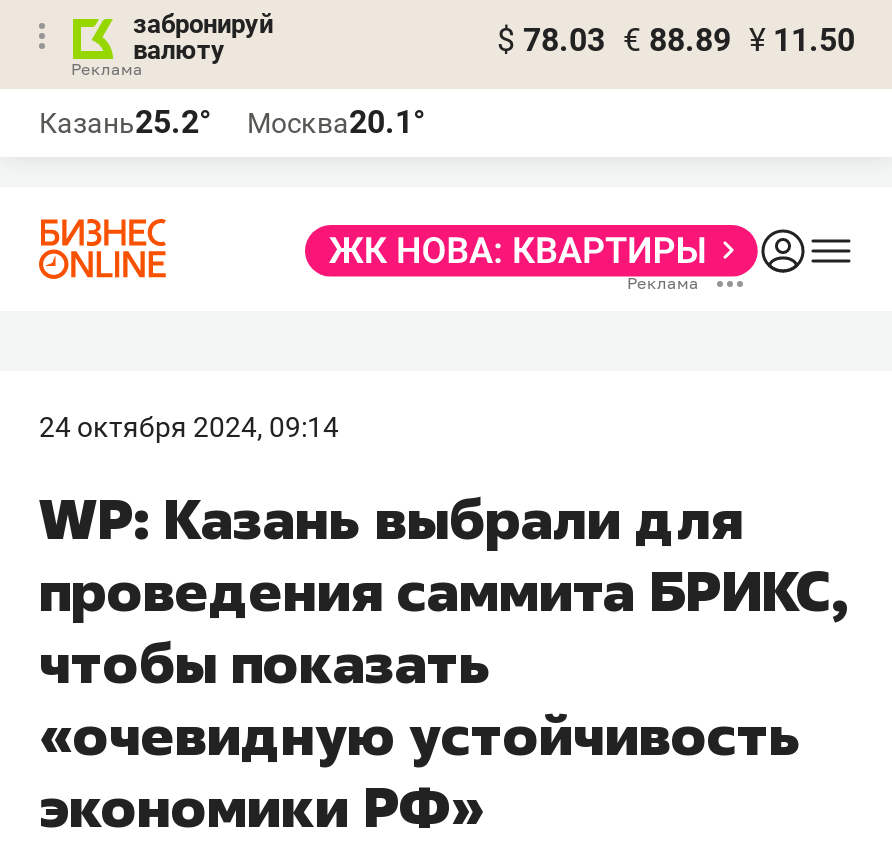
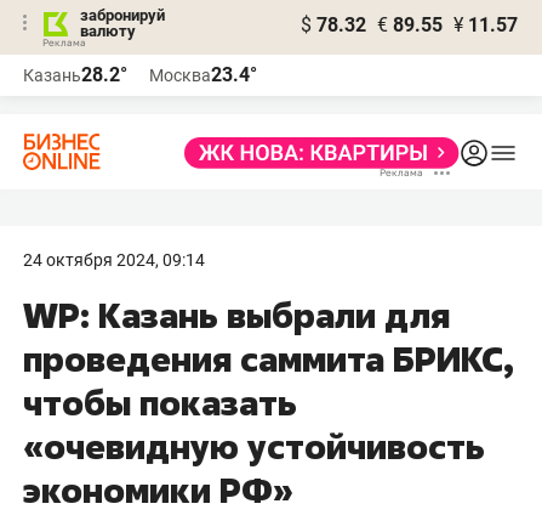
[497,21,855,59] $ 78.03 € 88.89 ¥ 11.50 -> [301,13,518,36] $ 78.32 € 89.55 ¥ 11.57
[39,103,211,141] Казань25.2° -> [23,63,127,86] Казань28.2°
[247,103,425,141] Москва20.1° -> [149,63,257,86] Москва23.4°

